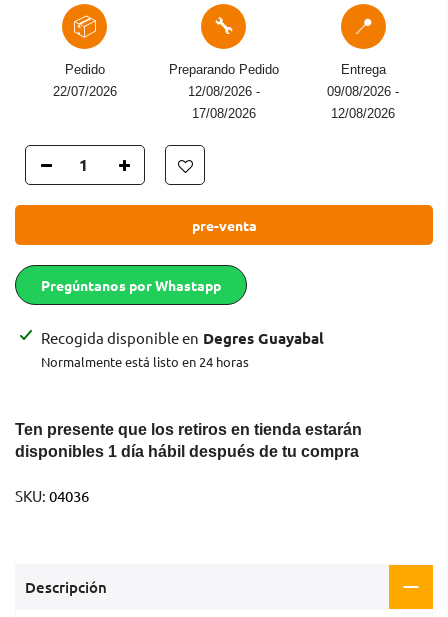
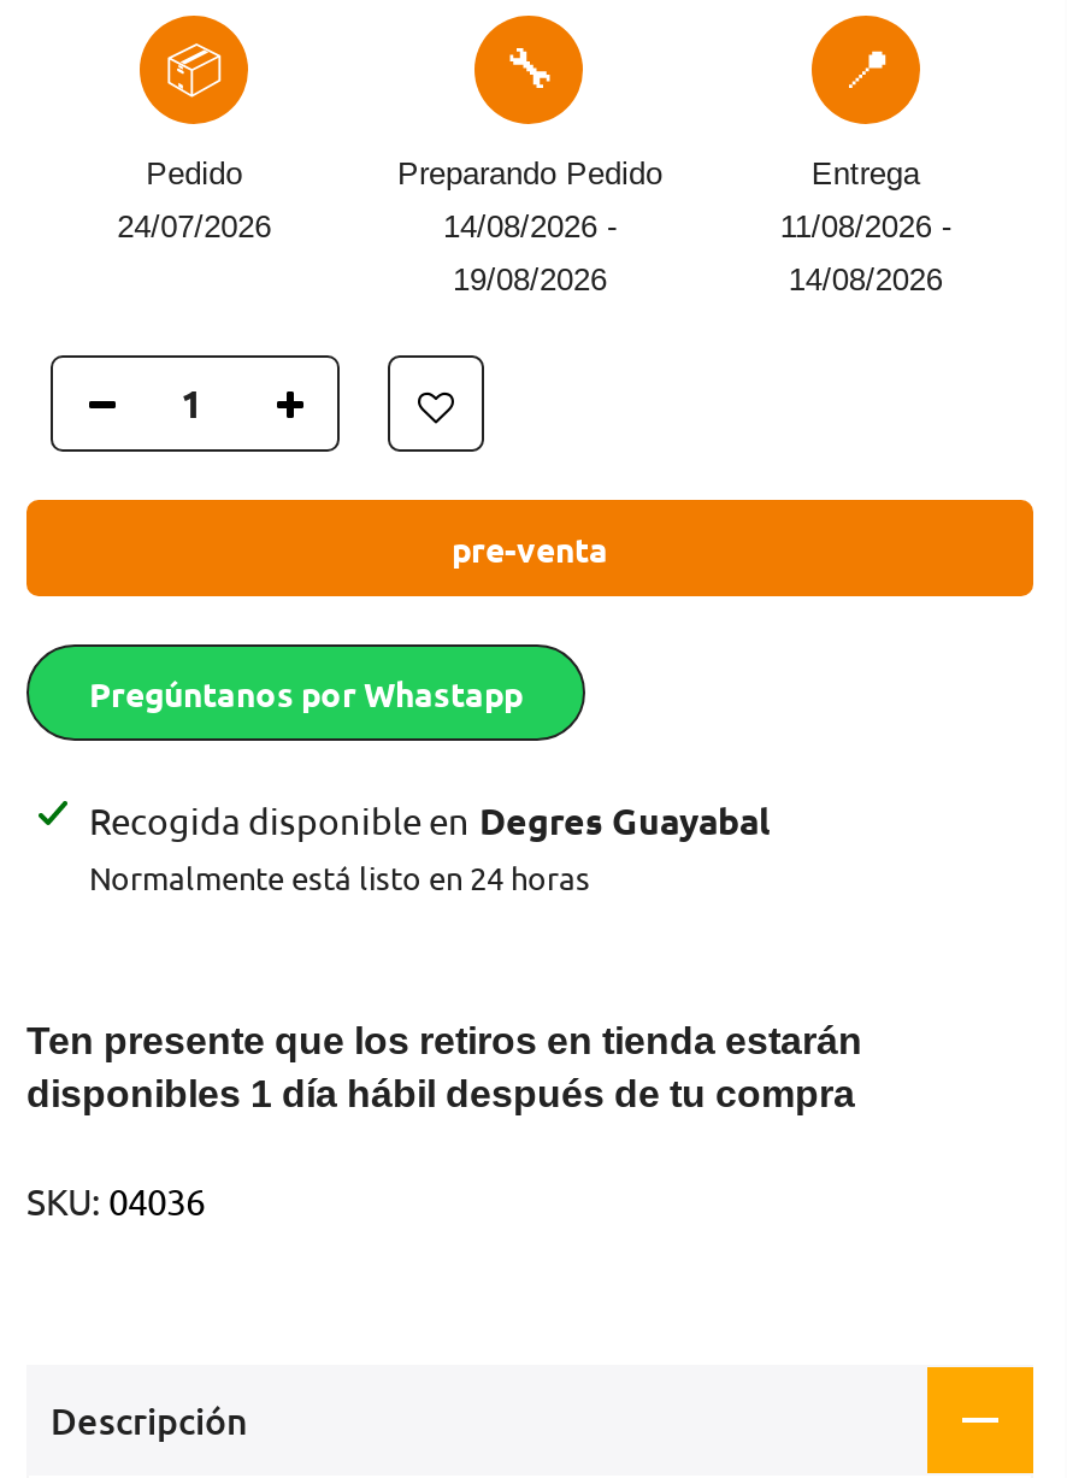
[53,84,117,99] 22/07/2026 -> [117,209,271,245] 24/07/2026
[188,84,260,99] 12/08/2026 - -> [443,209,617,245] 14/08/2026 -
[327,84,399,99] 09/08/2026 - -> [780,209,951,245] 11/08/2026 -
[192,106,256,121] 17/08/2026 -> [453,262,607,298] 19/08/2026
[331,106,395,121] 12/08/2026 -> [788,262,942,298] 14/08/2026

